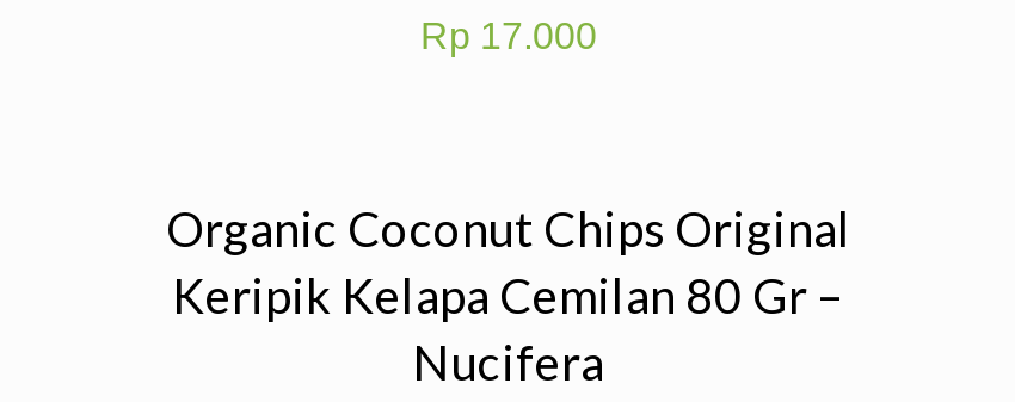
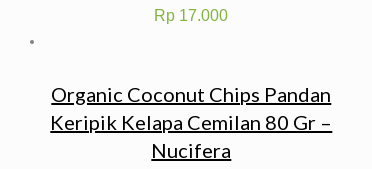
[166,199,851,256] Organic Coconut Chips Original -> [51,82,331,106] Organic Coconut Chips Pandan

